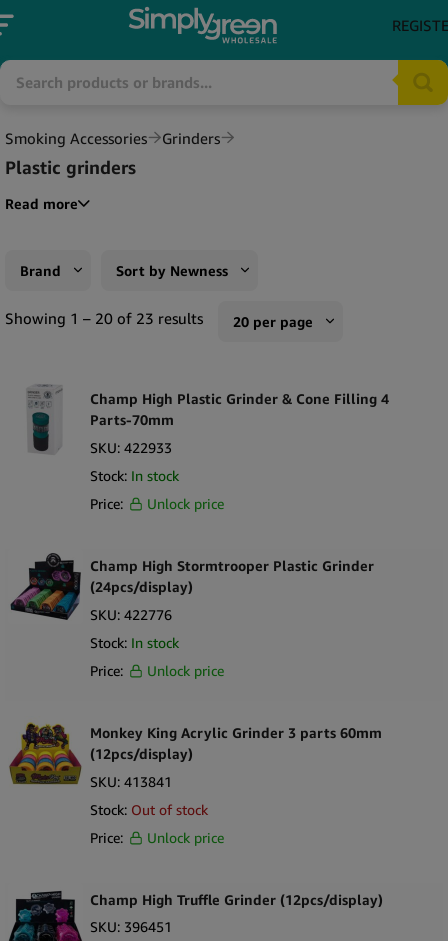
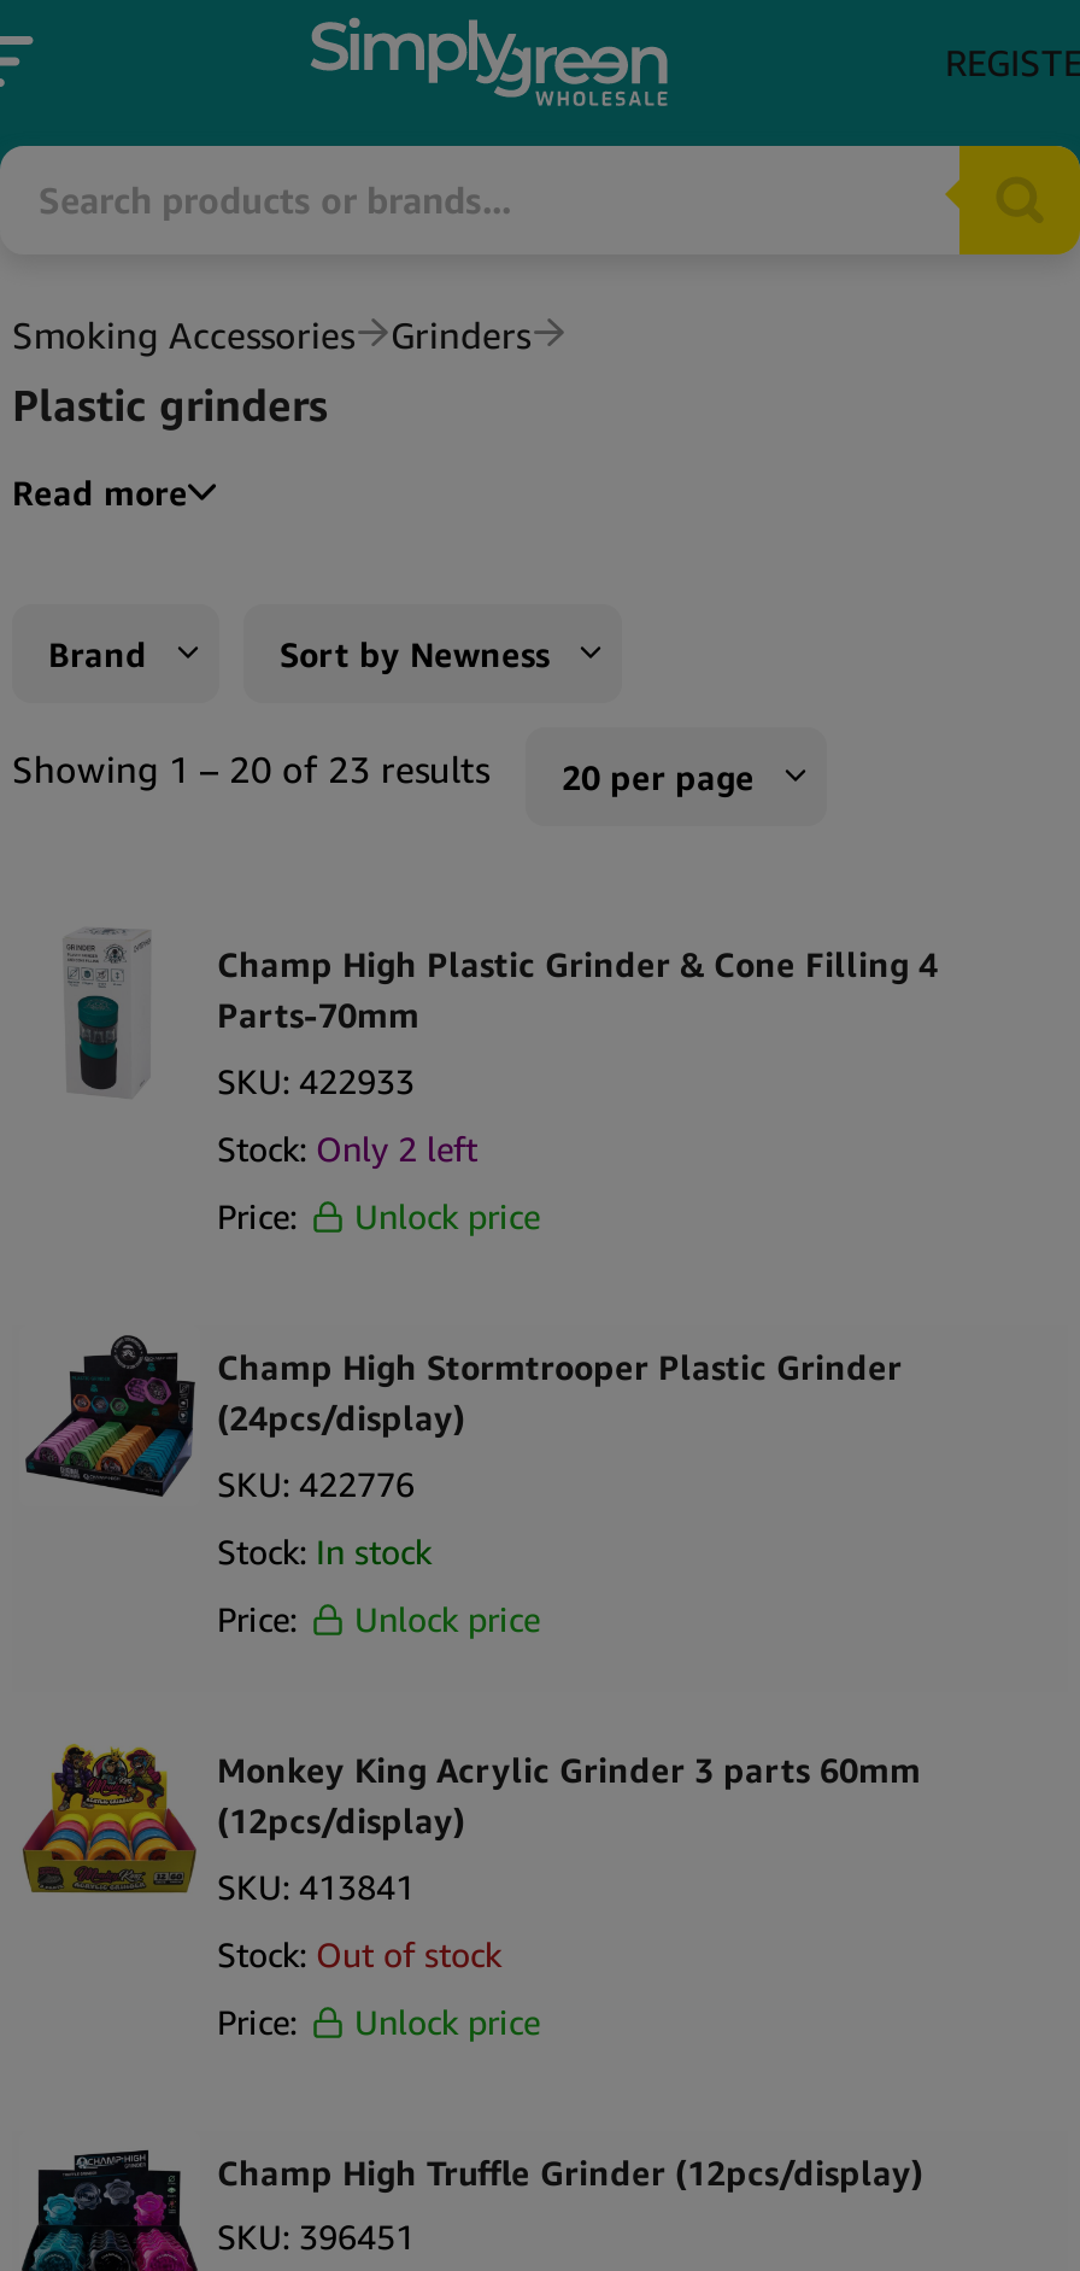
[90,467,179,484] Stock: In stock -> [217,1127,477,1168] Stock: Only 2 left

